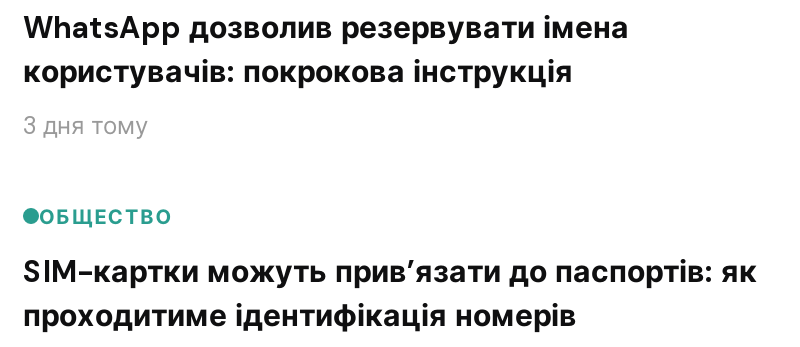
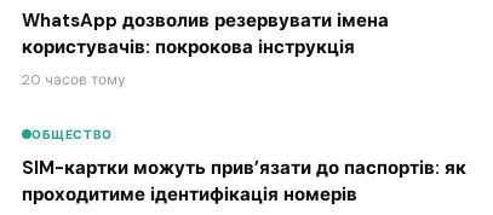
[23,111,149,143] 3 дня тому -> [22,71,126,90] 20 часов тому

